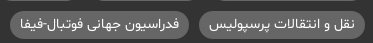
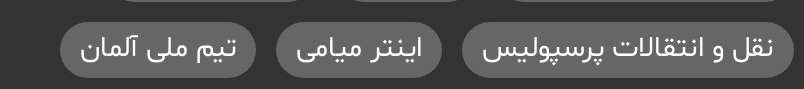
[20,15,179,34] فدراسیون جهانی فوتبال-فیفا -> [80,30,422,68] اینتر میامی | تیم ملی آلمان

